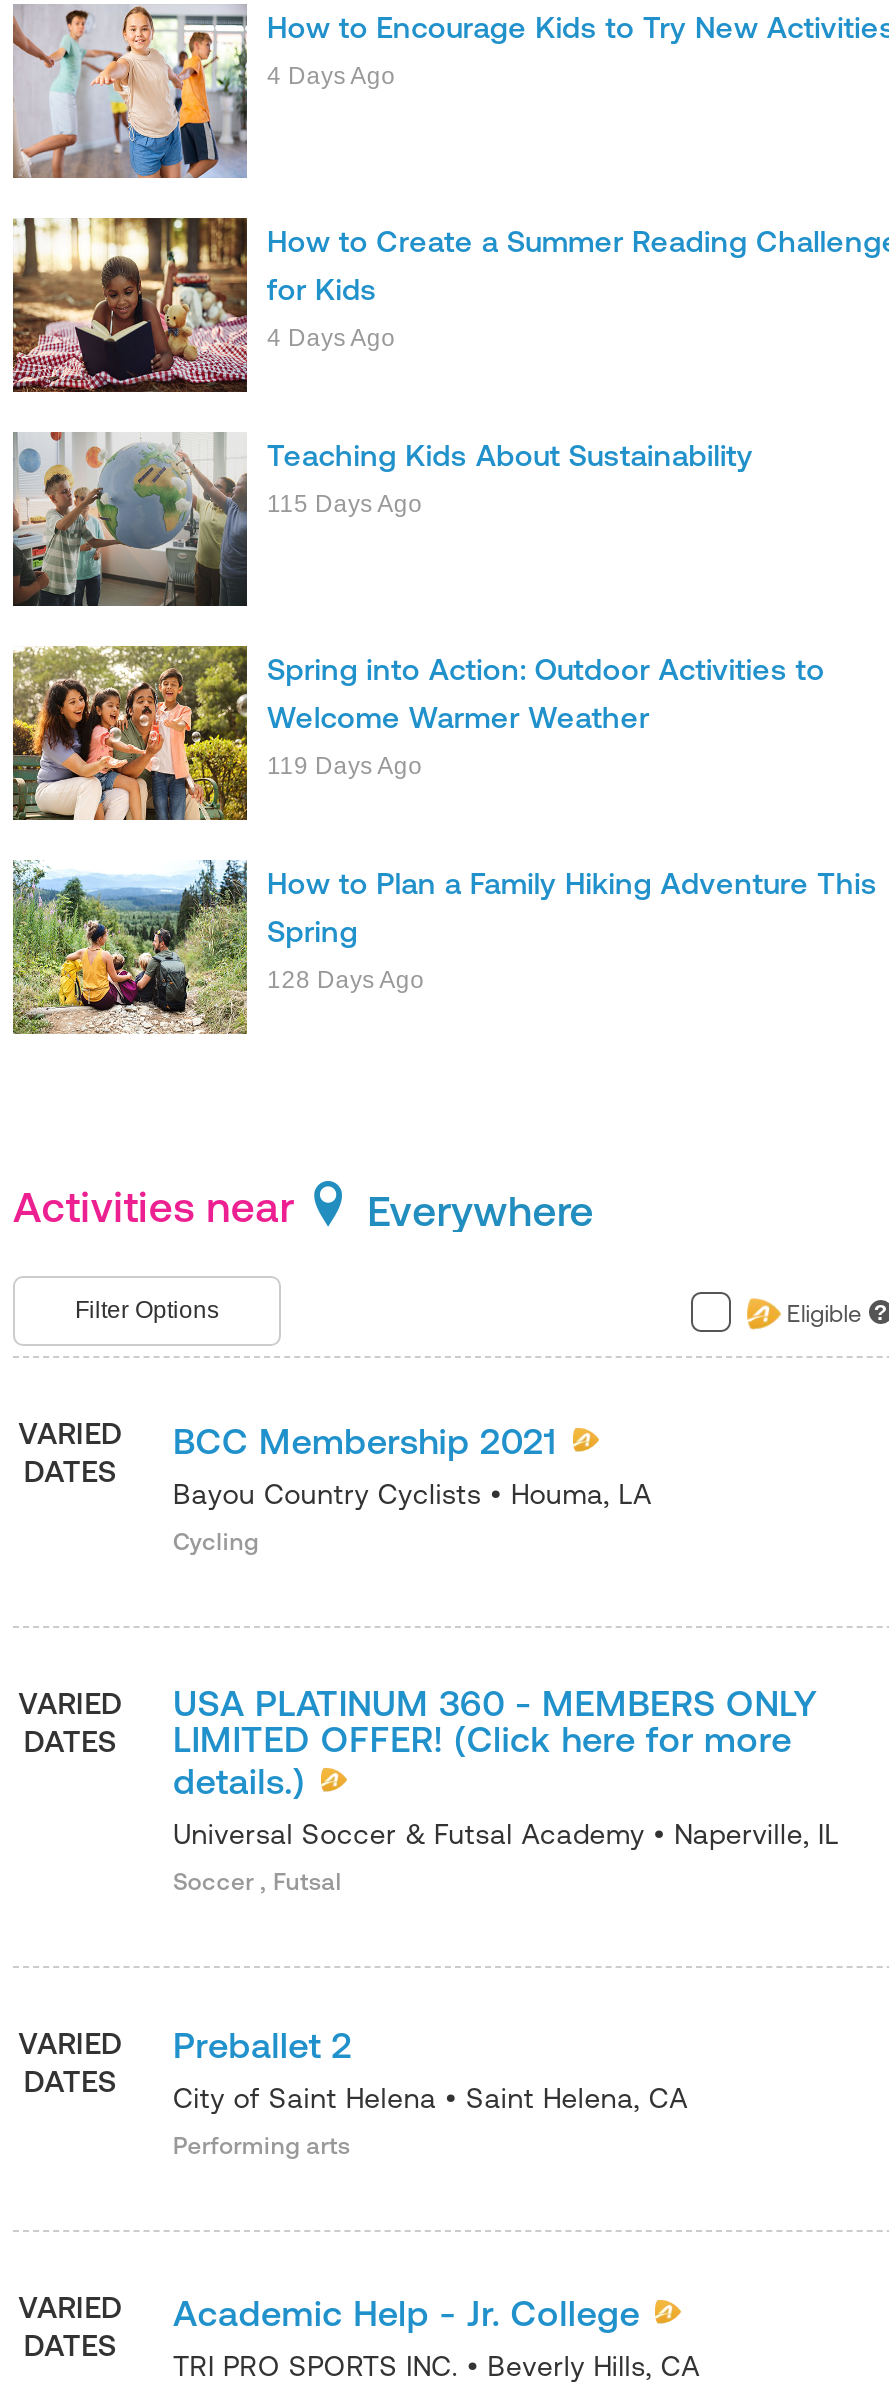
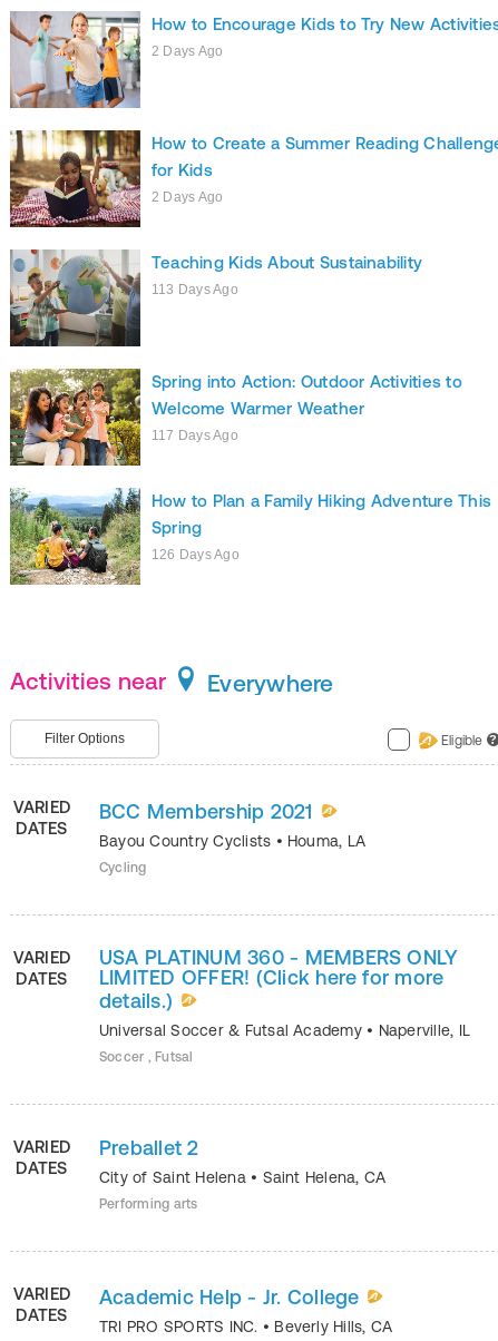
[267,62,396,90] 4 Days Ago -> [152,43,223,59] 2 Days Ago
[267,324,396,352] 4 Days Ago -> [152,189,223,205] 2 Days Ago
[267,490,423,518] 115 Days Ago -> [152,282,238,297] 113 Days Ago
[267,752,423,780] 119 Days Ago -> [152,428,238,443] 117 Days Ago
[267,966,425,994] 128 Days Ago -> [152,547,239,562] 126 Days Ago

